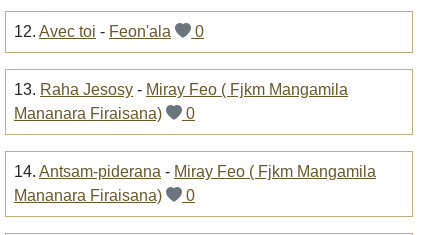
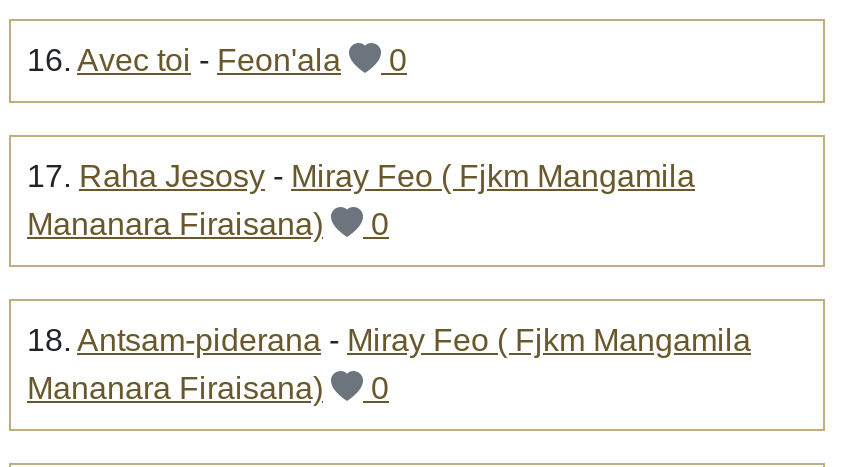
[14,23,171,40] 12. Avec toi - Feon'ala -> [27,43,341,77] 16. Avec toi - Feon'ala
[14,81,348,98] 13. Raha Jesosy - Miray Feo ( Fjkm Mangamila -> [27,159,695,193] 17. Raha Jesosy - Miray Feo ( Fjkm Mangamila
[14,163,376,180] 14. Antsam-piderana - Miray Feo ( Fjkm Mangamila -> [27,323,751,357] 18. Antsam-piderana - Miray Feo ( Fjkm Mangamila

